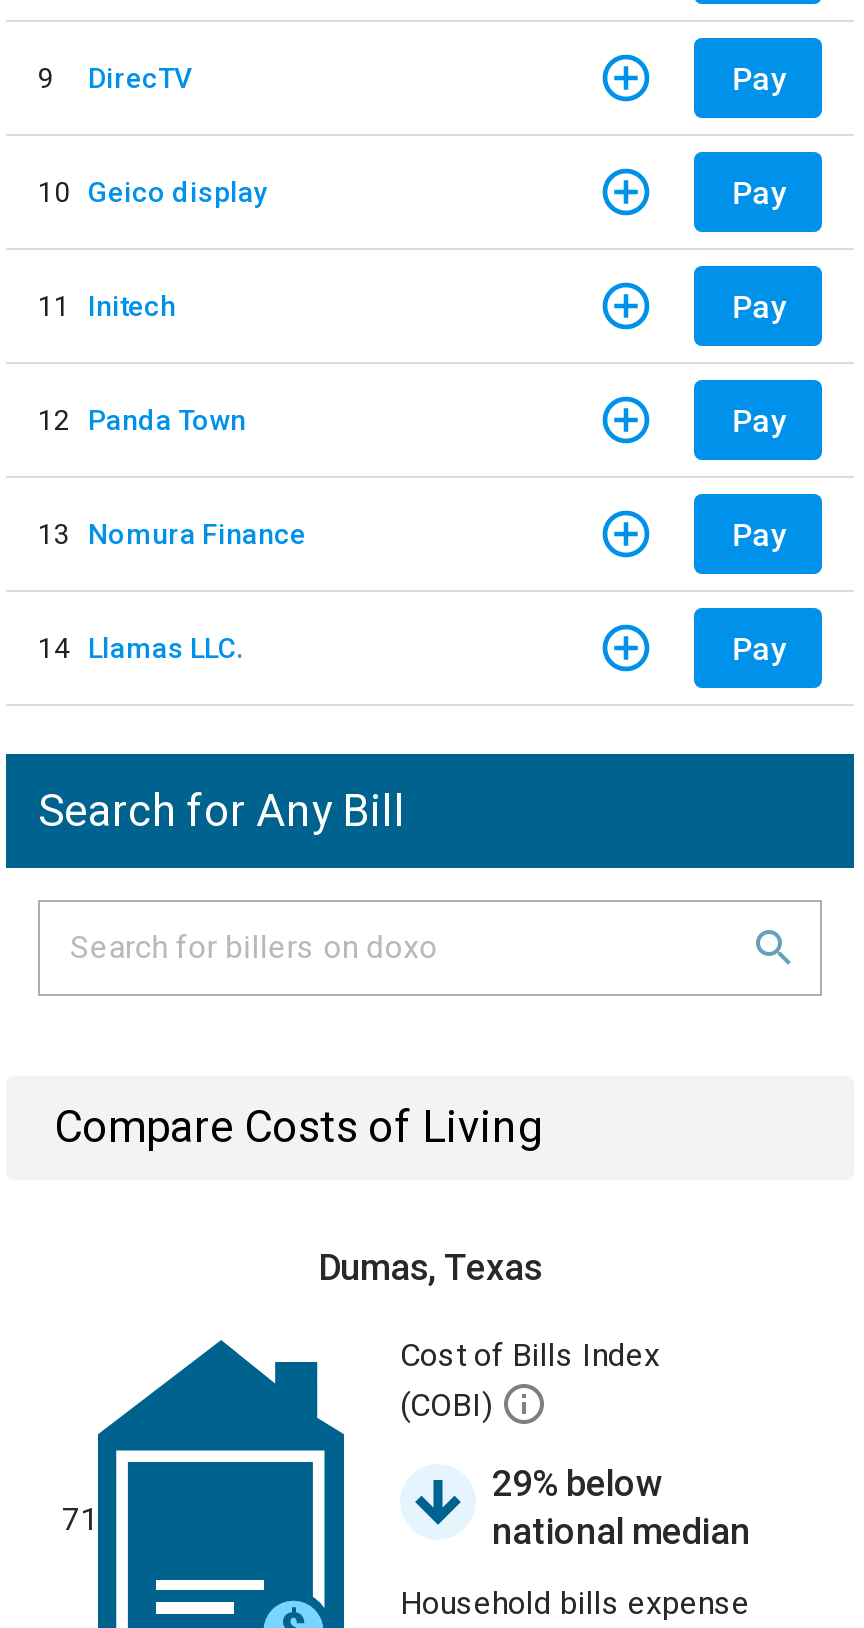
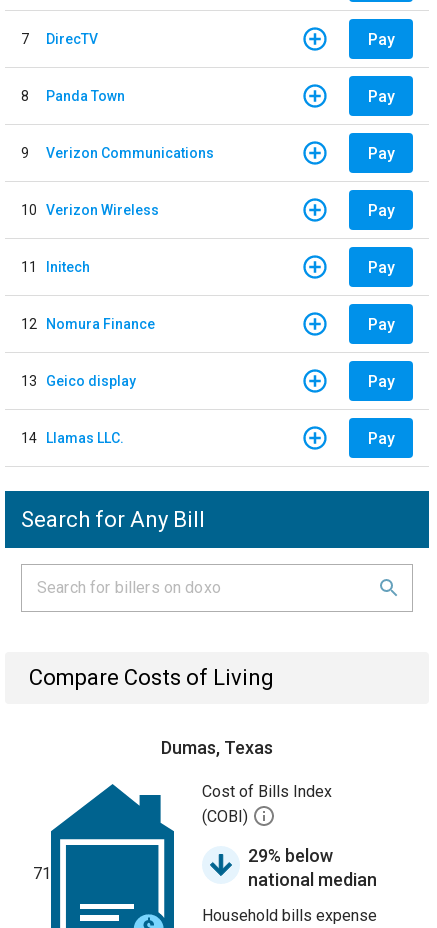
[38,61,192,93] 9 DirecTV -> [21,30,98,46] 7 DirecTV
[38,175,268,207] 10 Geico display -> [21,86,395,217] 8 | Panda Town | Pay | 9 | Verizon Communications | Pay | 10 Verizon Wireless
[38,403,246,435] 12 Panda Town -> [21,315,155,331] 12 Nomura Finance
[38,517,306,549] 13 Nomura Finance -> [21,372,136,388] 13 Geico display

